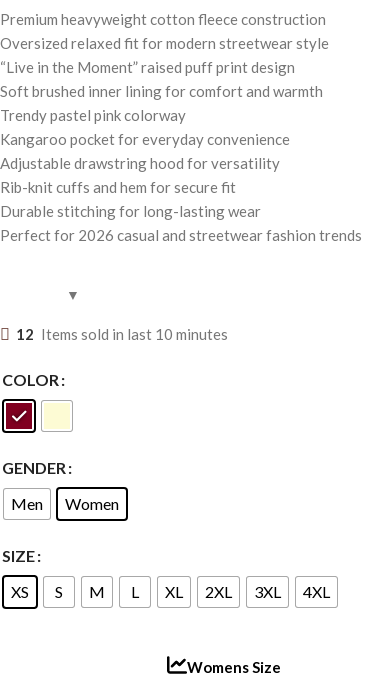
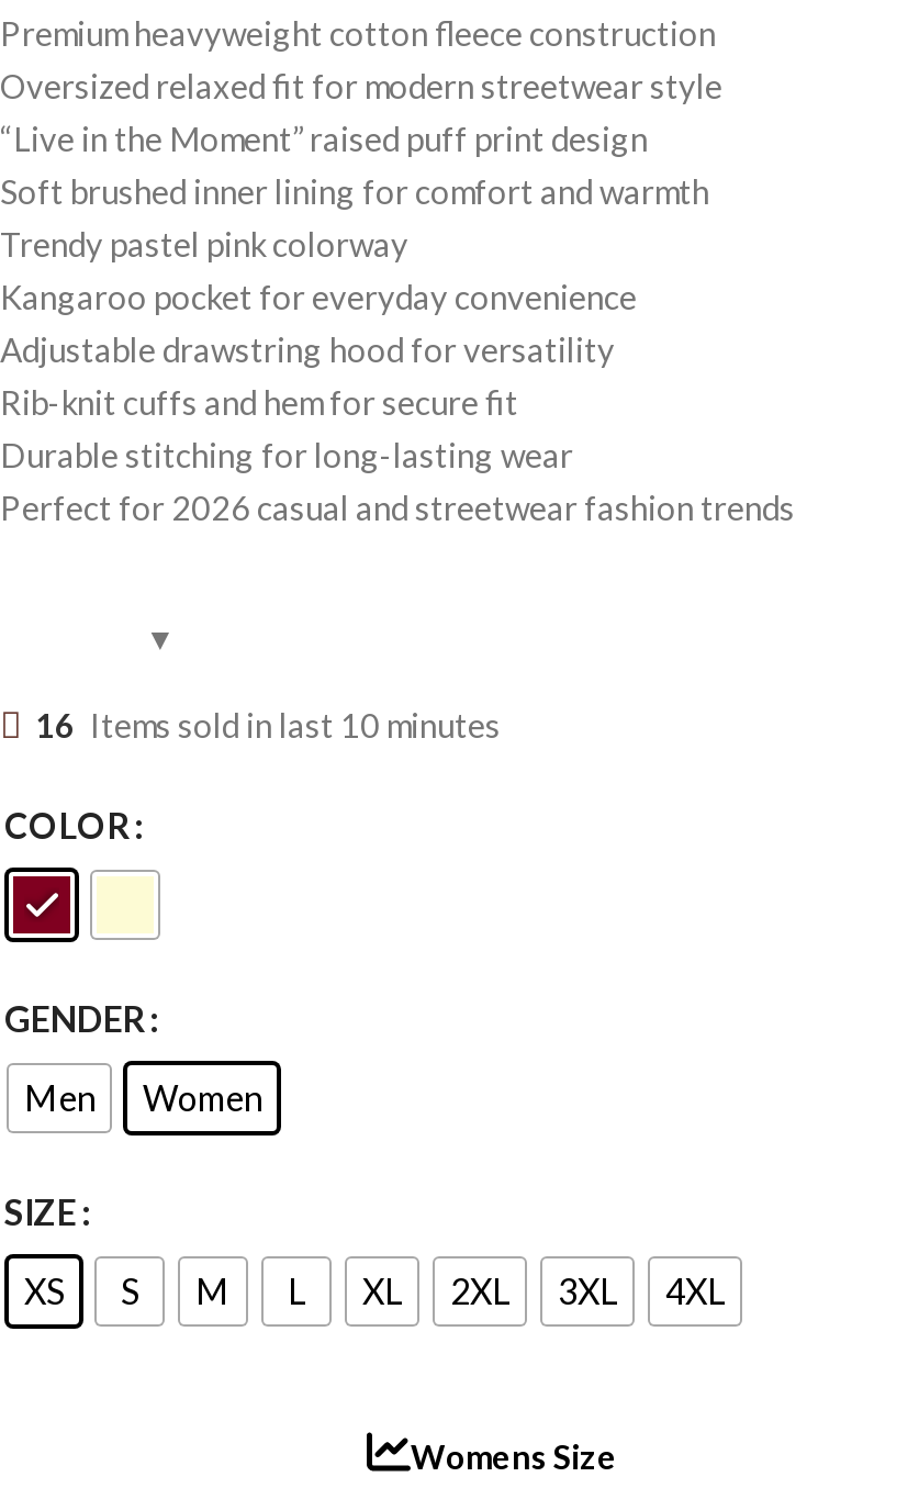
[16,325,228,343] 12 Items sold in last 10 minutes -> [35,706,501,745] 16 Items sold in last 10 minutes

